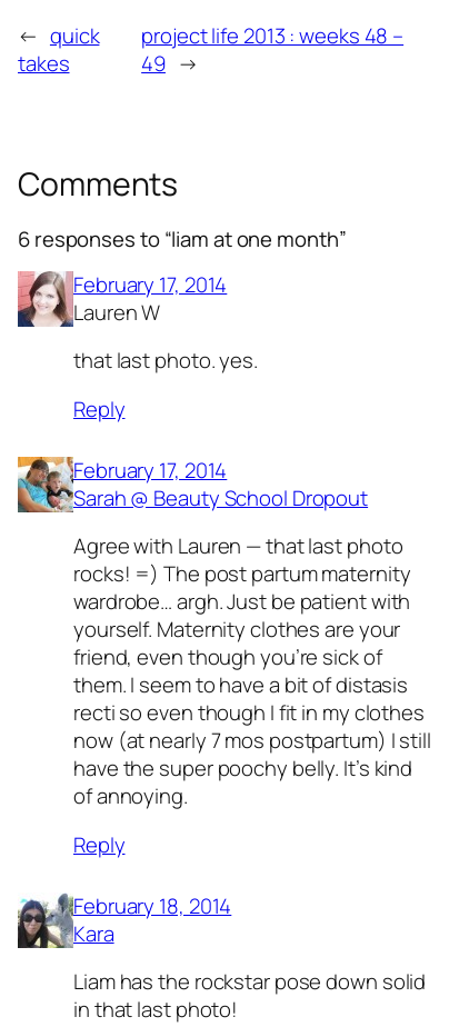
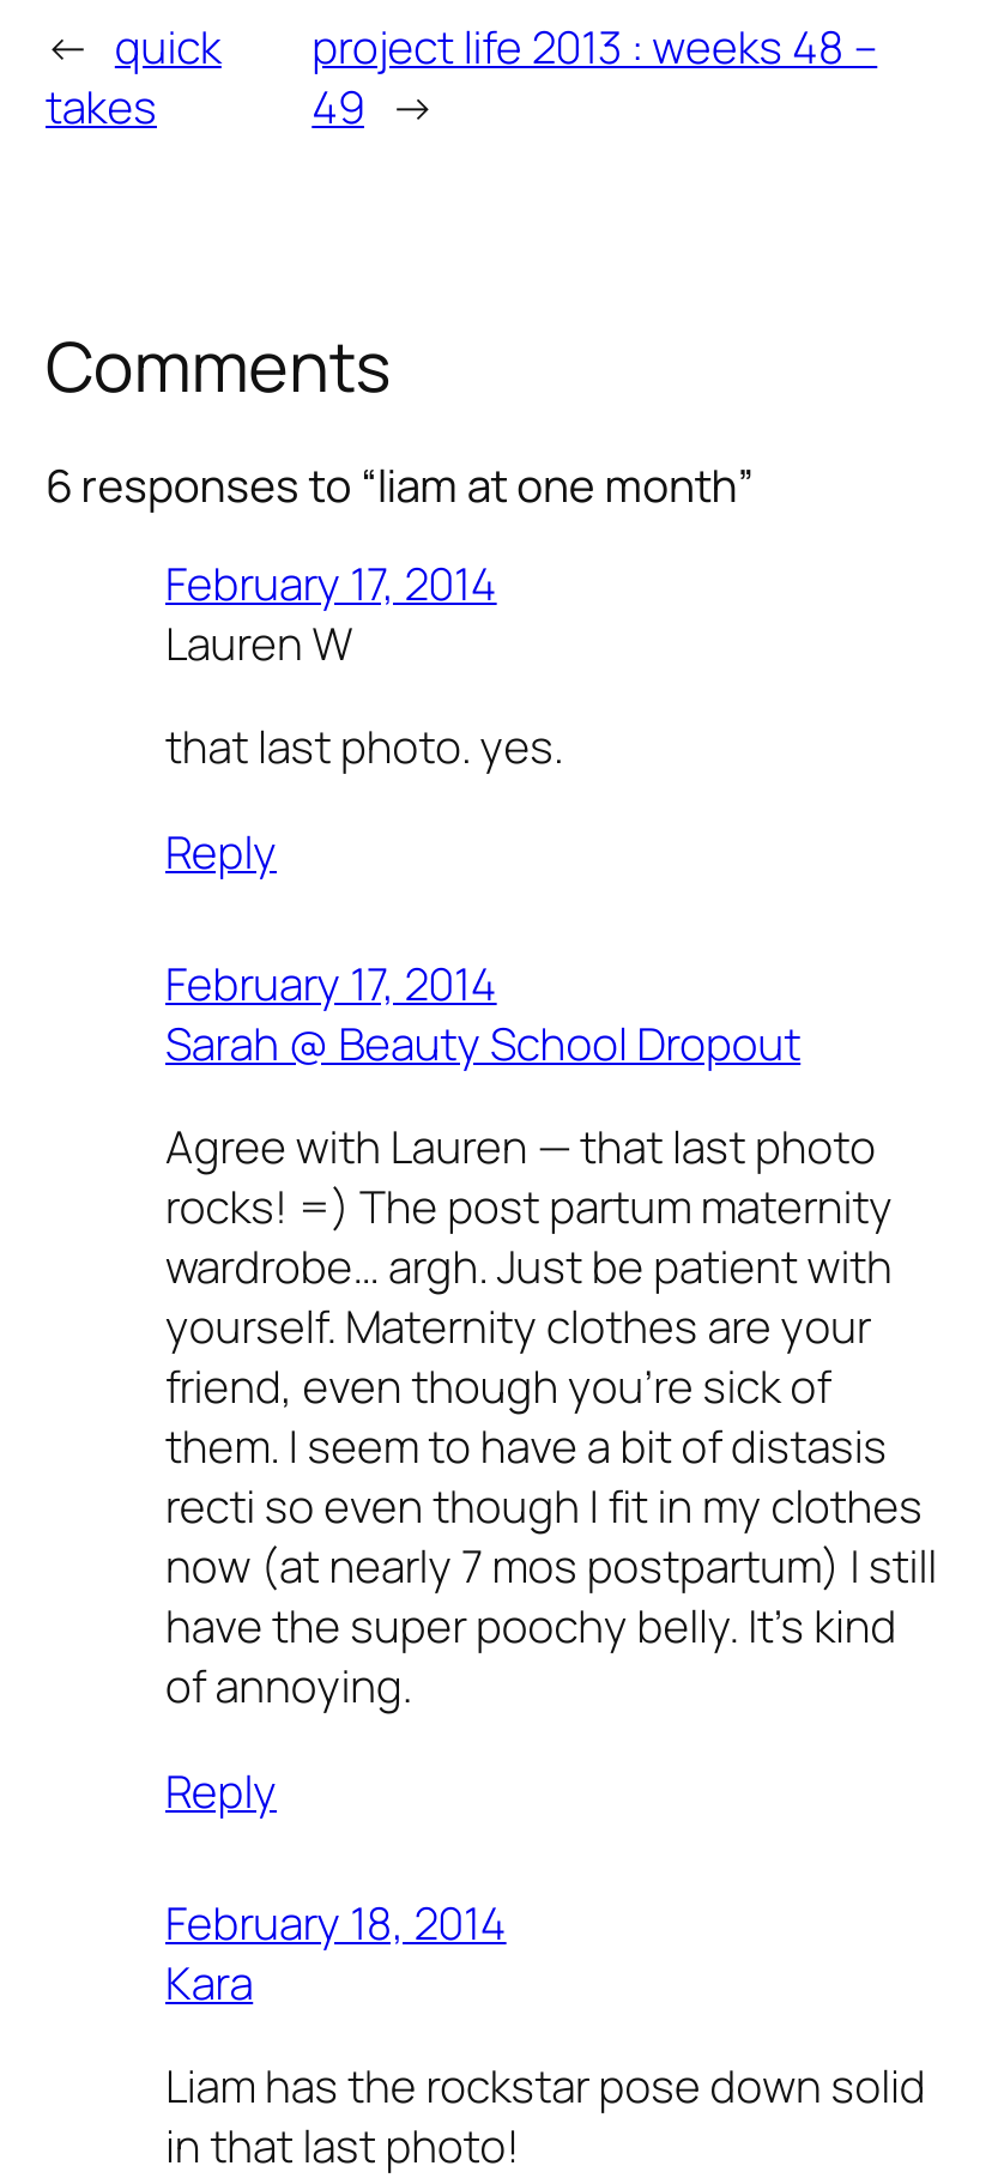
[17,270,70,328] [image] -> none
[17,456,70,513] [image] -> none
[17,893,70,949] [image] -> none

